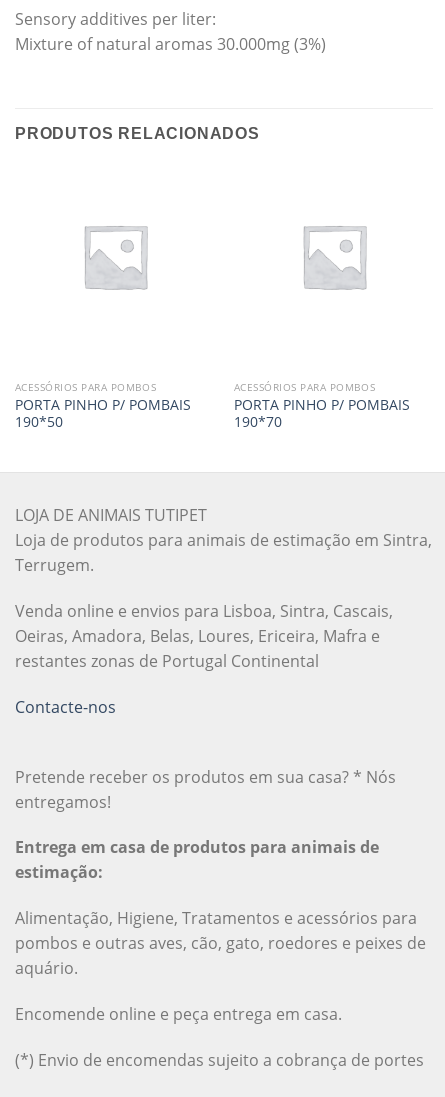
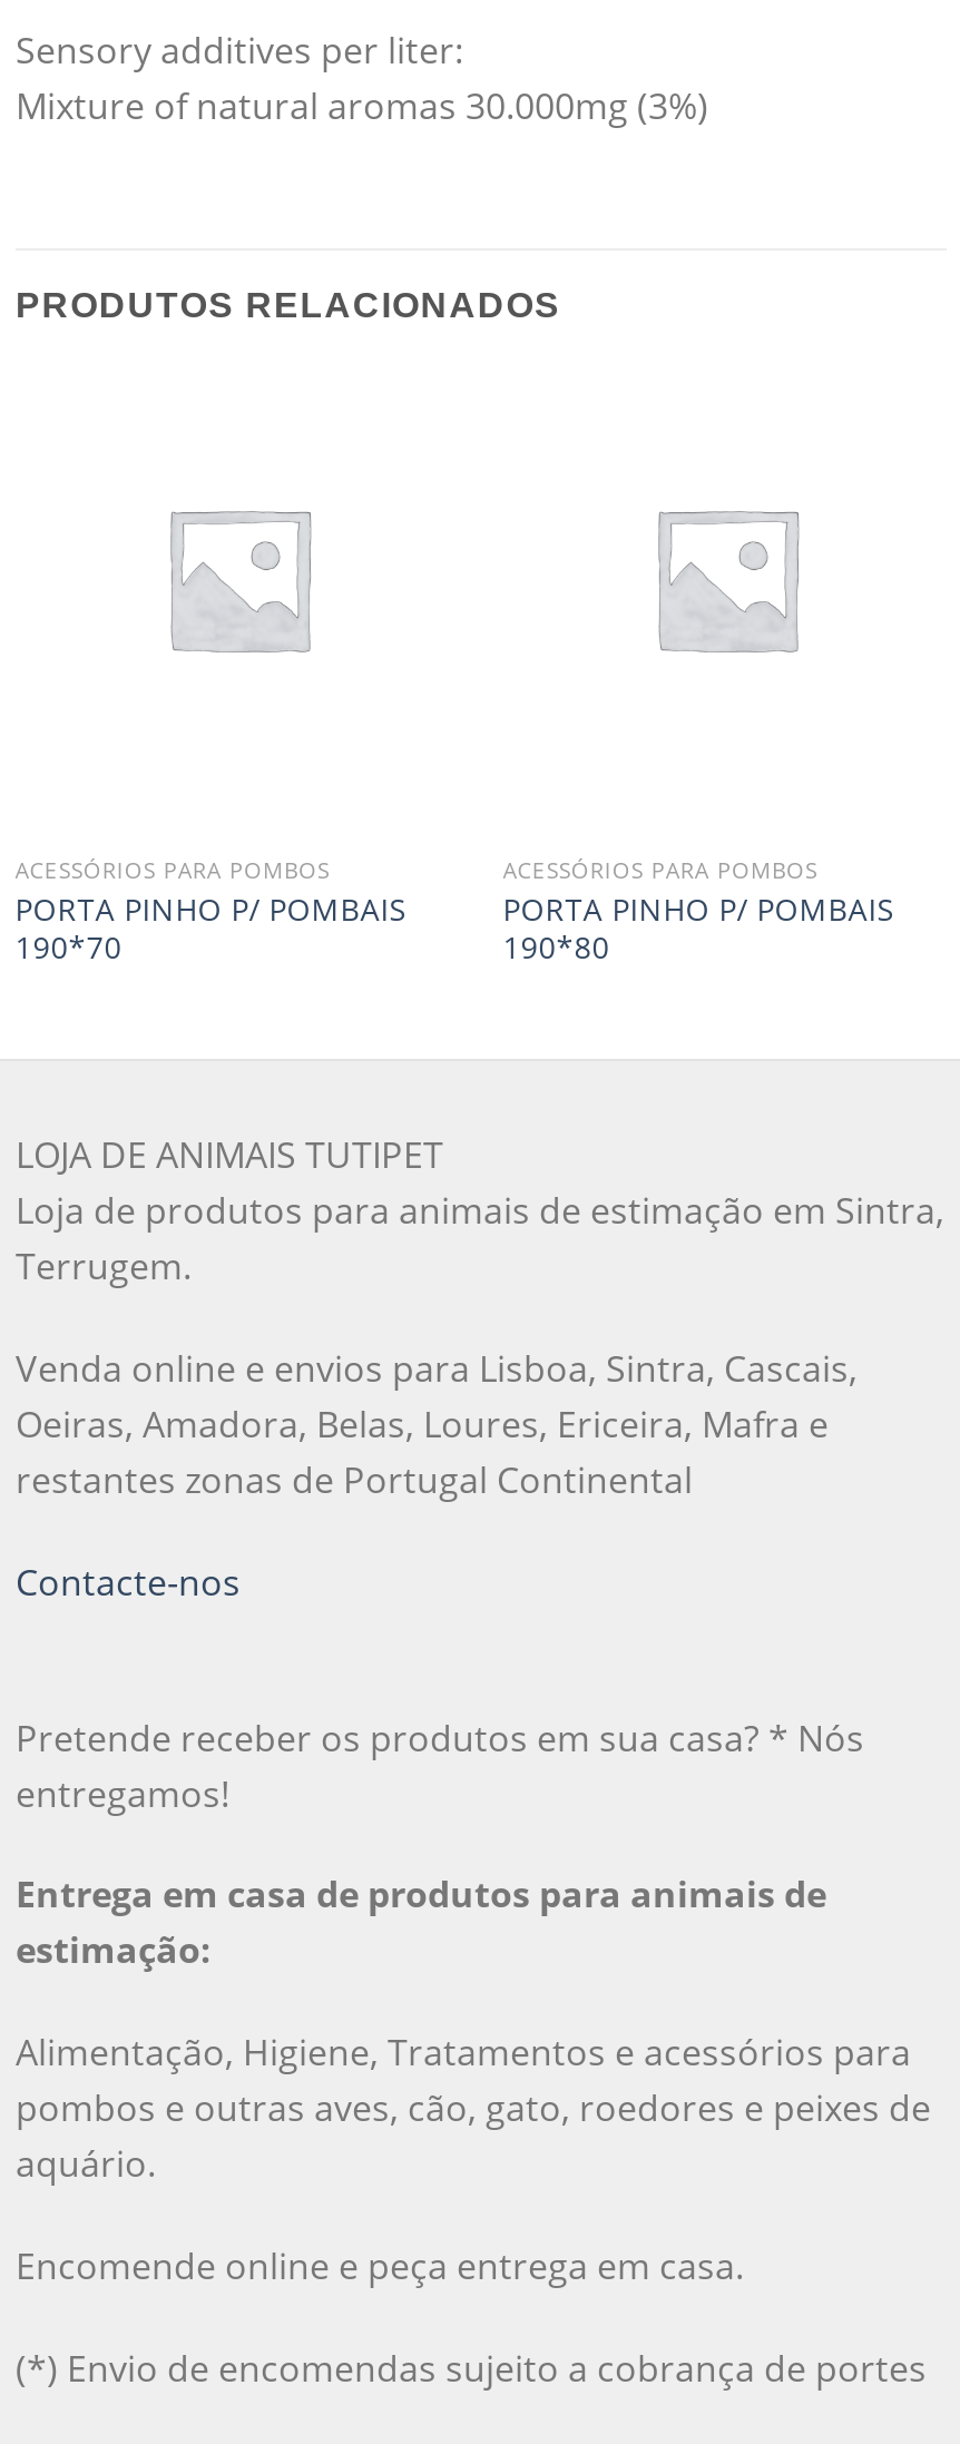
[15,412,63,431] 190*50 -> [15,926,122,968] 190*70
[234,412,282,431] 190*70 -> [503,926,610,968] 190*80

